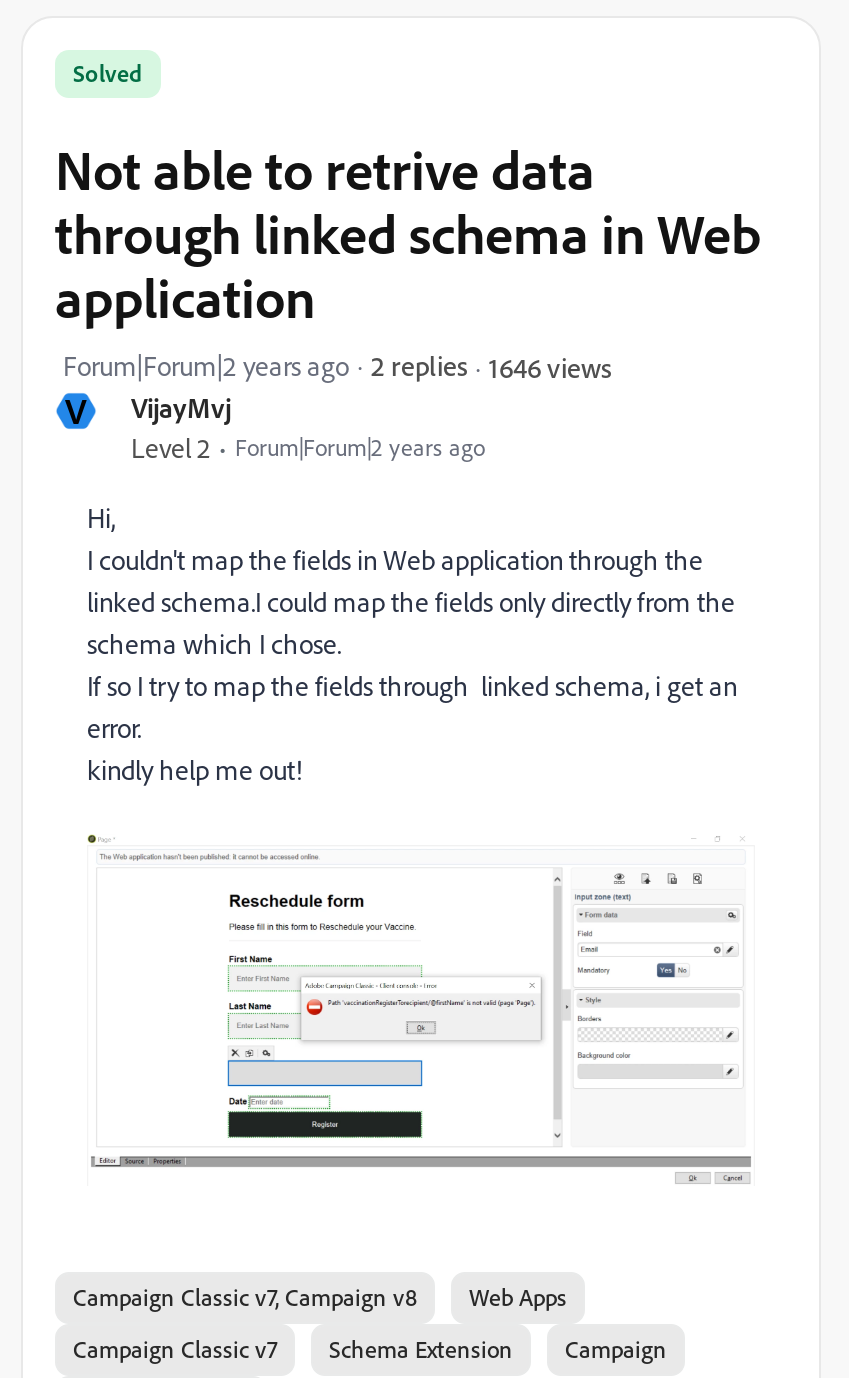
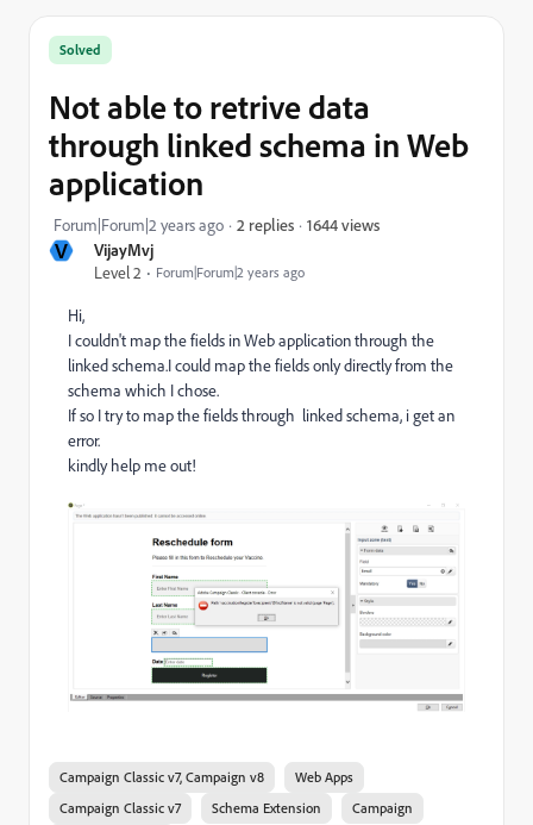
[489,349,611,383] 1646 views -> [307,214,380,234] 1644 views

